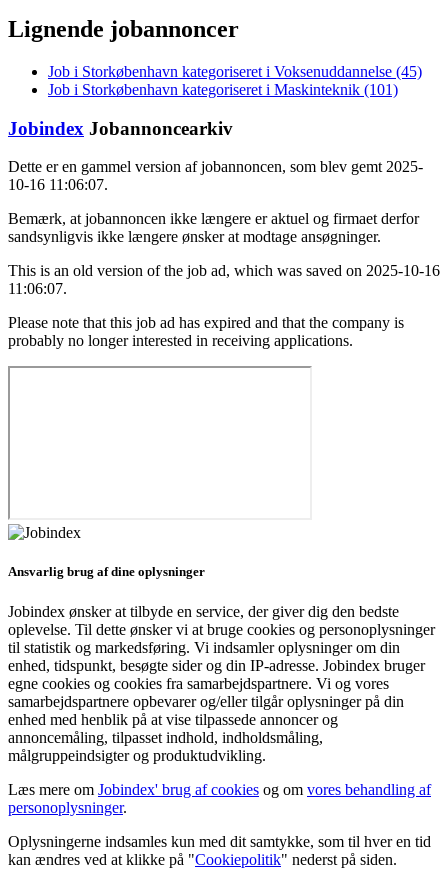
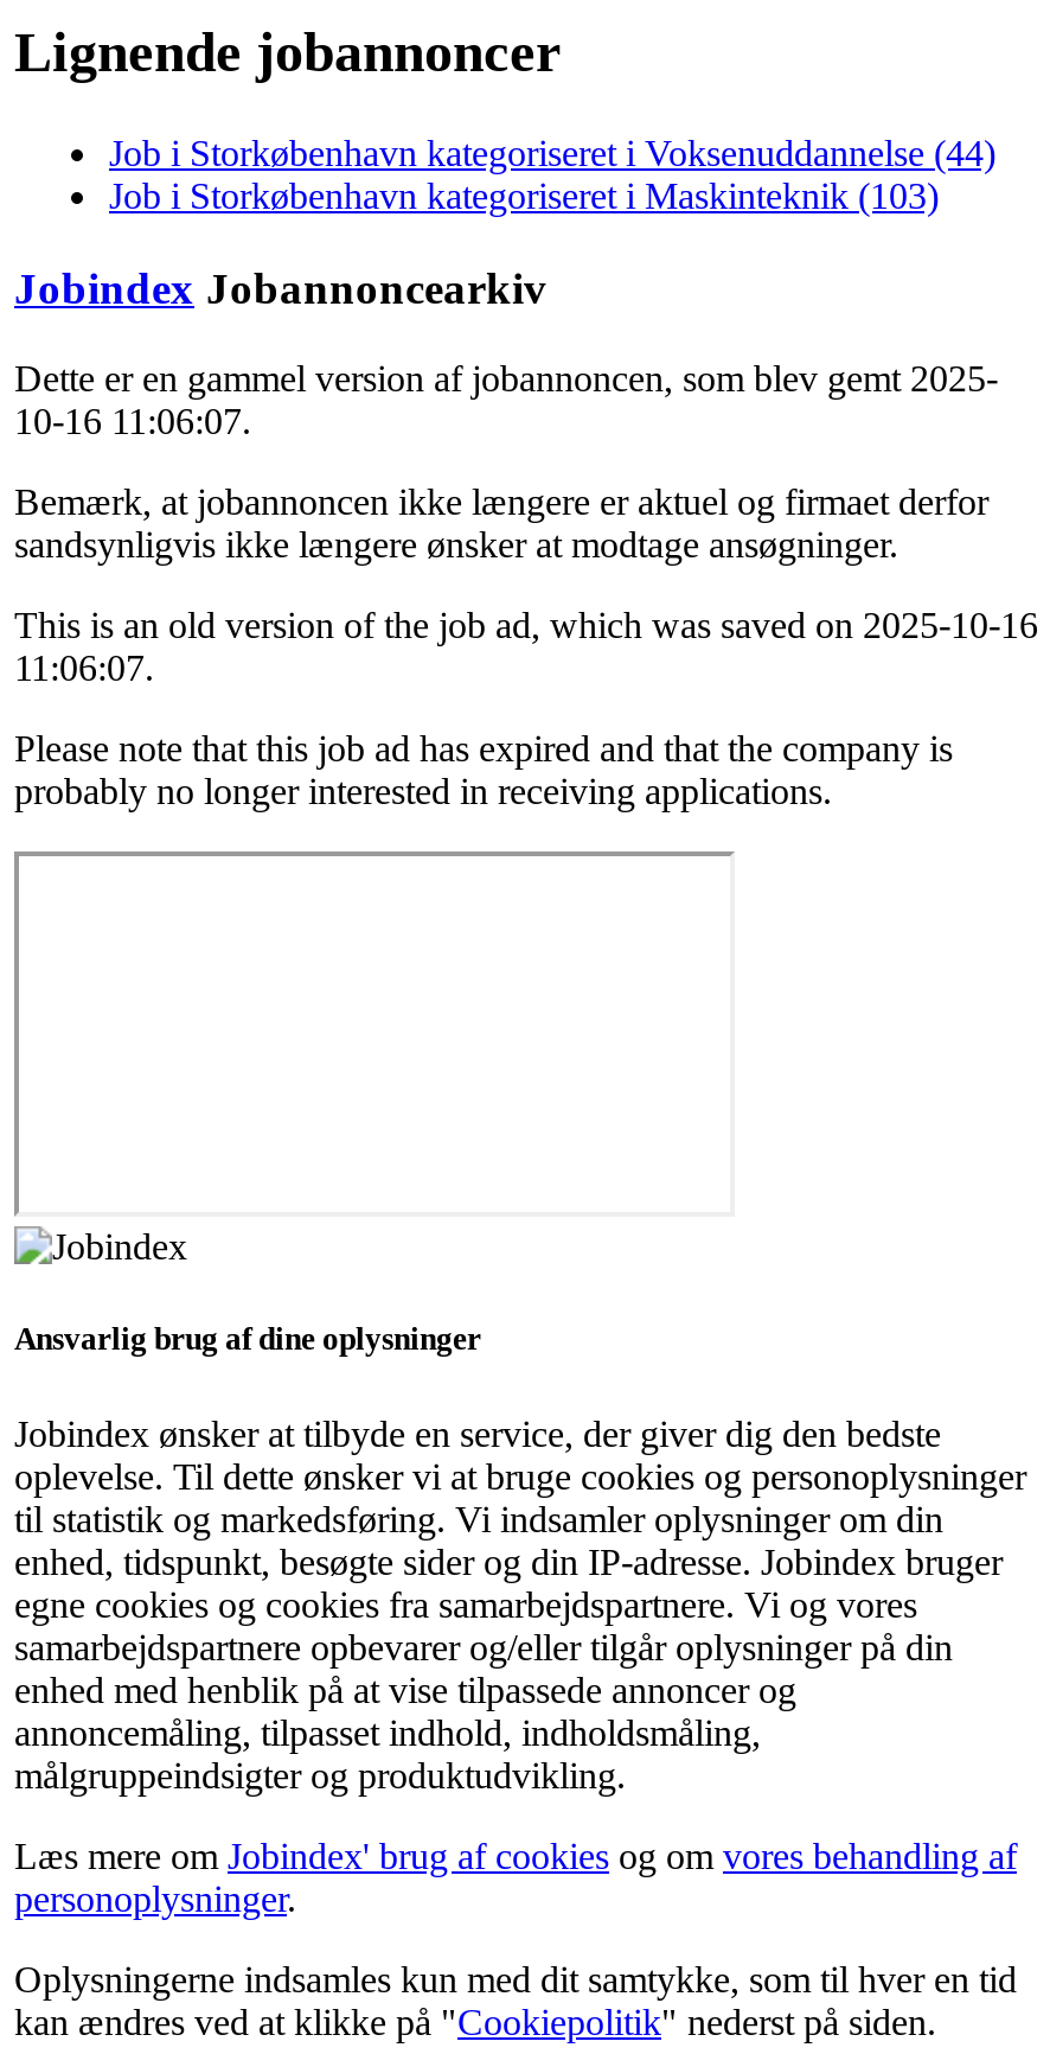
[48,63,422,80] Job i Storkøbenhavn kategoriseret i Voksenuddannelse (45) -> [109,132,995,173] Job i Storkøbenhavn kategoriseret i Voksenuddannelse (44)
[48,81,398,98] Job i Storkøbenhavn kategoriseret i Maskinteknik (101) -> [109,175,939,215] Job i Storkøbenhavn kategoriseret i Maskinteknik (103)

